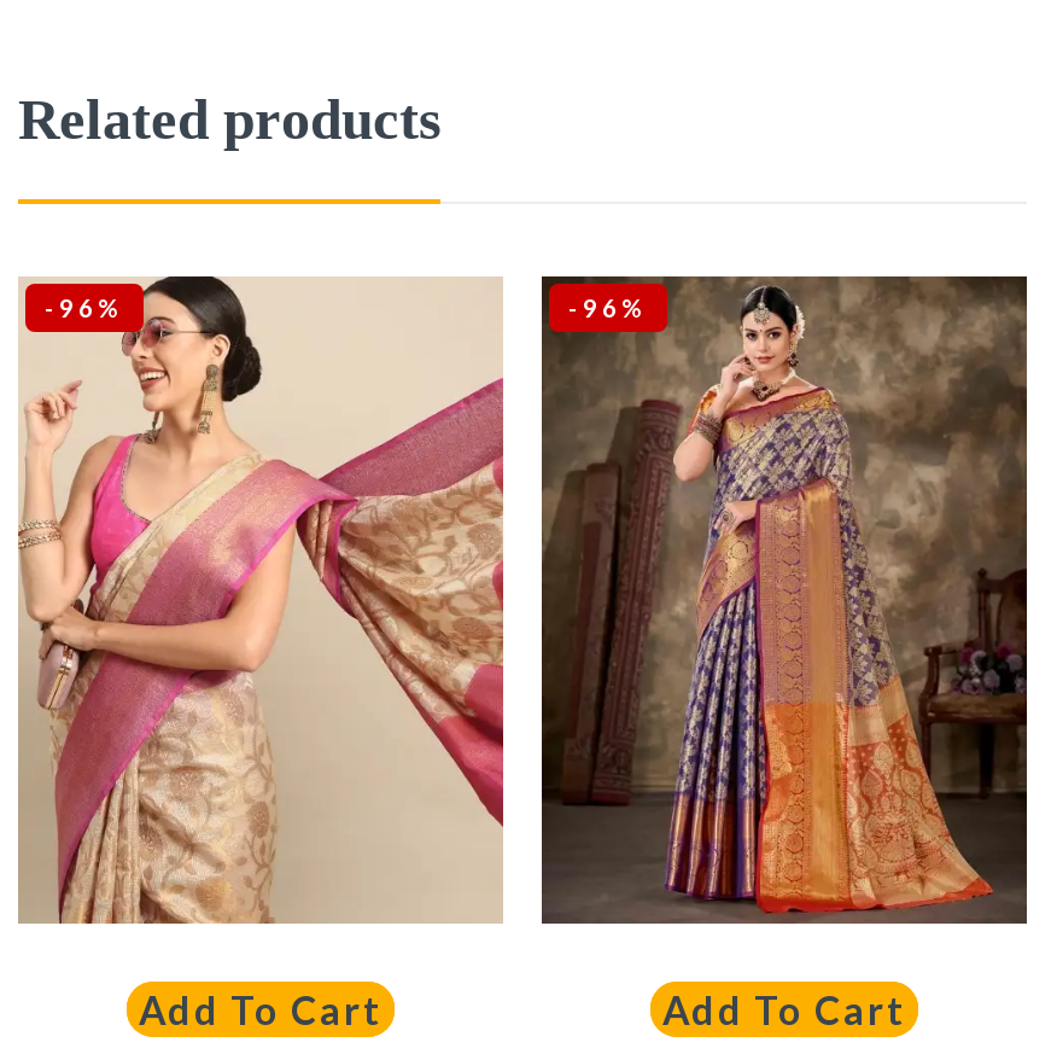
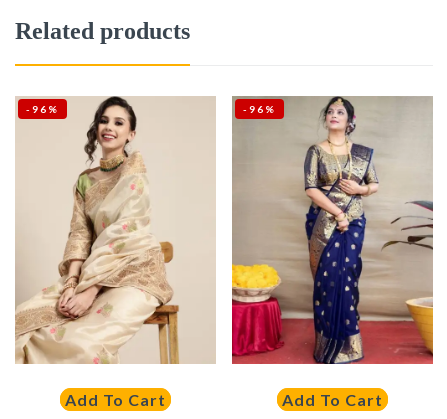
[18,274,506,924] [image] -> [16,96,216,364] [image]
[539,276,1029,926] [image] -> [231,96,434,365] [image]

